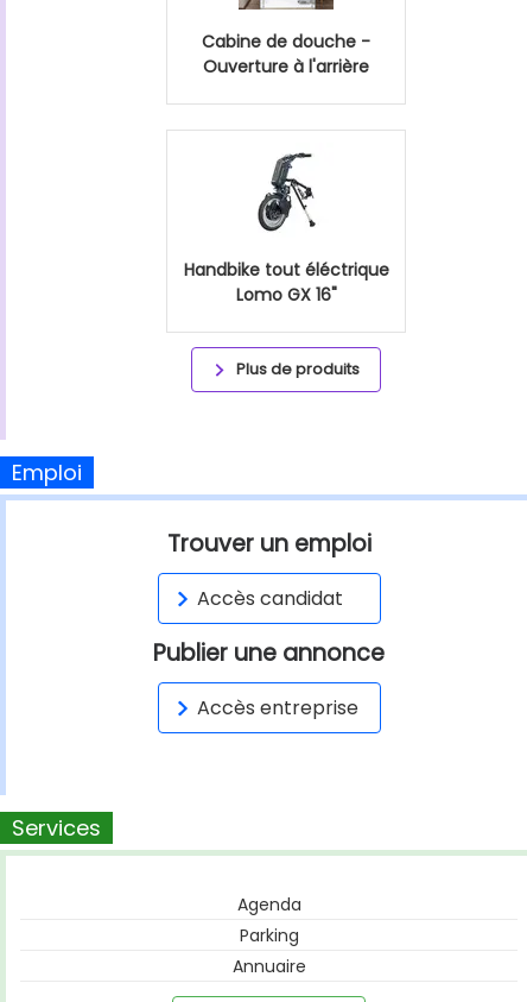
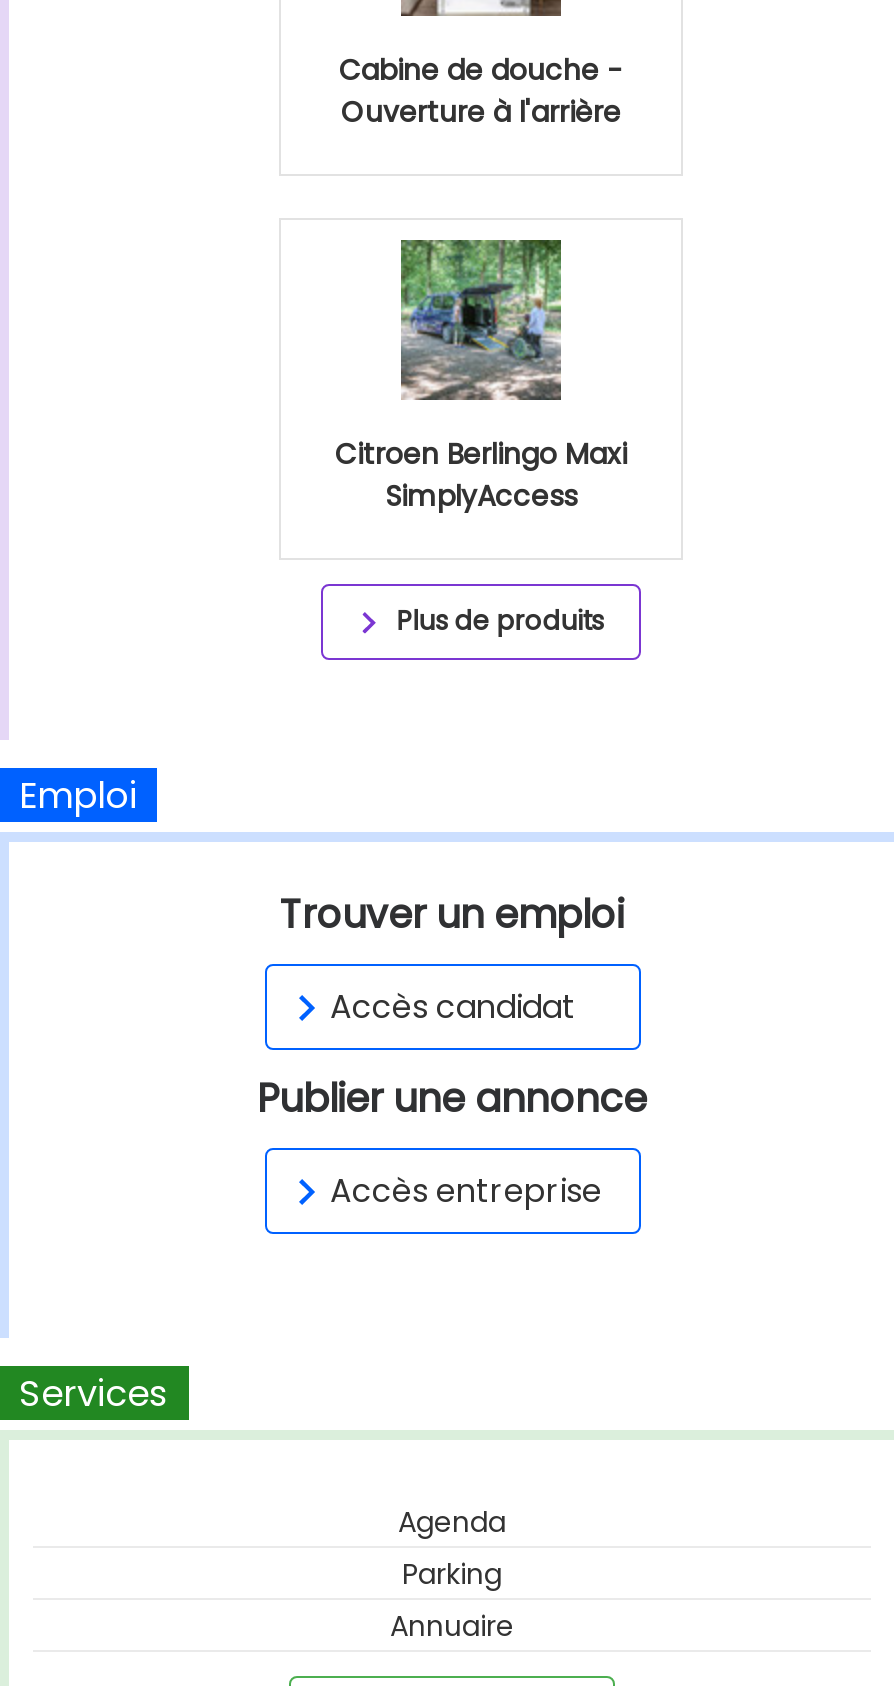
[183,143,389,307] [image] | Handbike tout éléctrique | Lomo GX 16" -> [335,238,627,516] [image] | Citroen Berlingo Maxi | SimplyAccess

